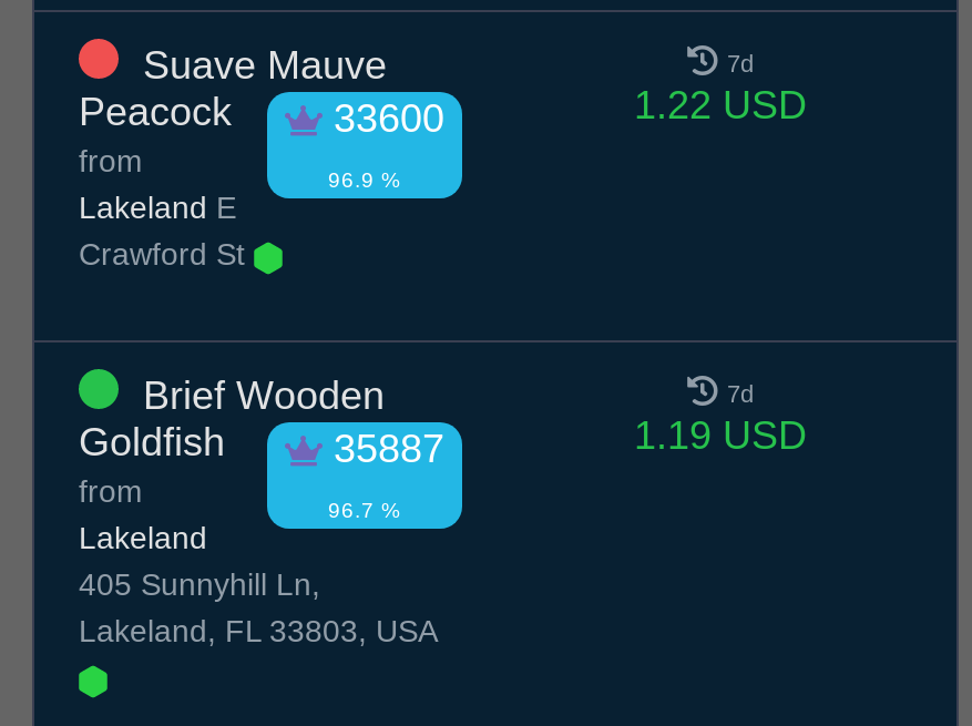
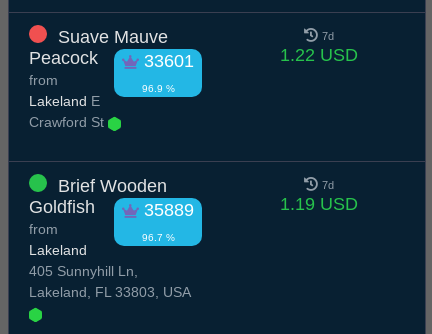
[323,97,444,142] 33600 -> [139,51,194,71] 33601
[323,428,444,472] 35887 -> [139,200,194,220] 35889

